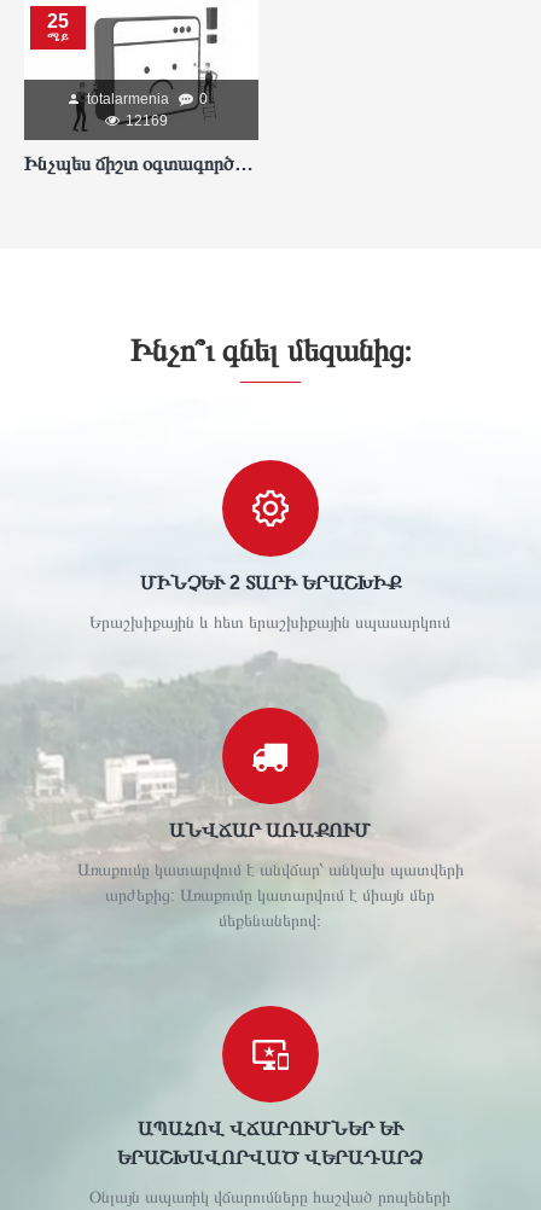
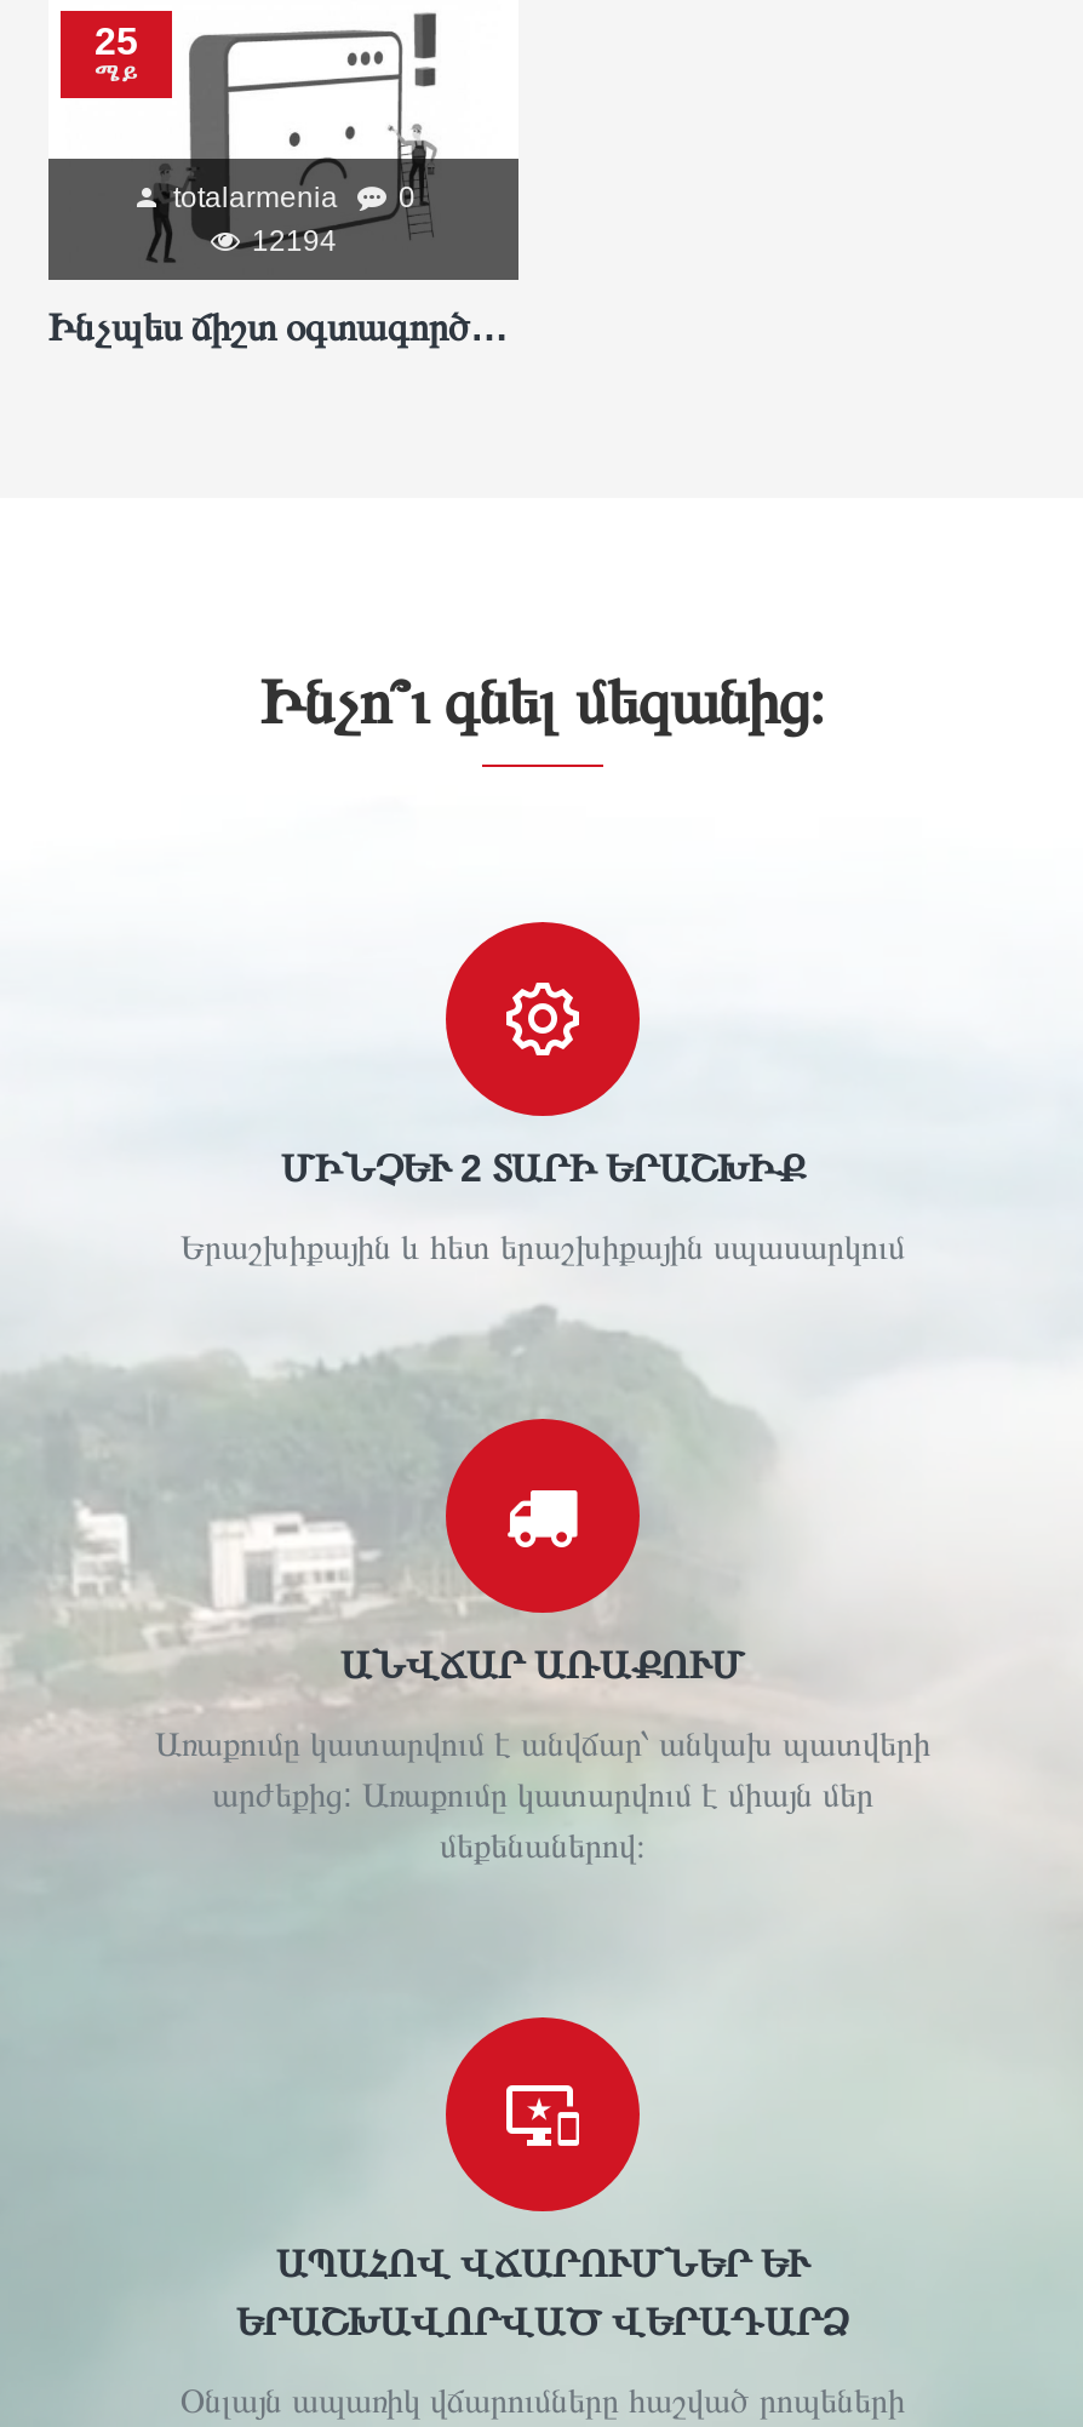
[126,112,168,129] 12169 -> [252,224,337,258] 12194

